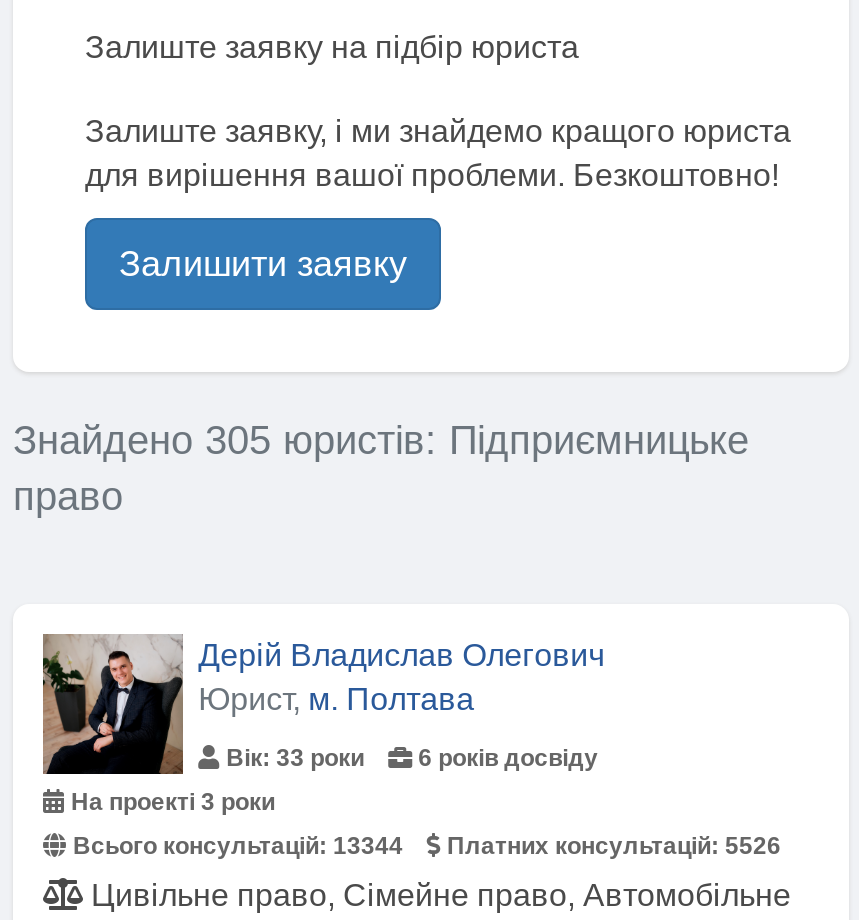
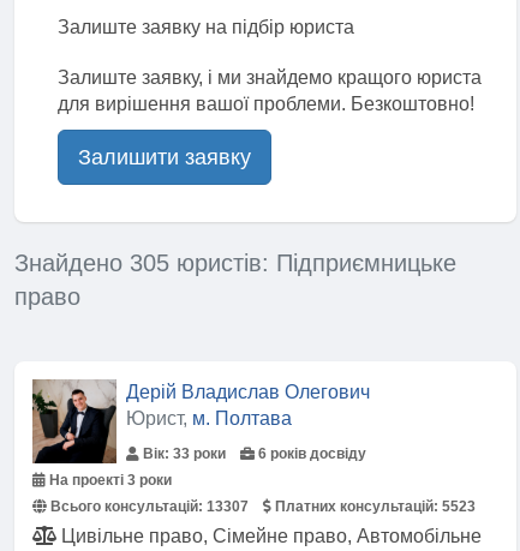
[67,832,403,860] Всього консультацій: 13344 -> [47,498,249,515] Всього консультацій: 13307
[441,832,781,860] Платних консультацій: 5526 -> [271,498,476,515] Платних консультацій: 5523

